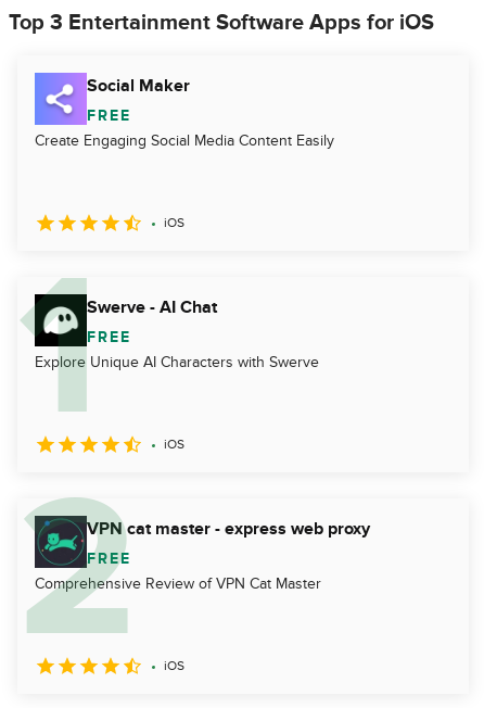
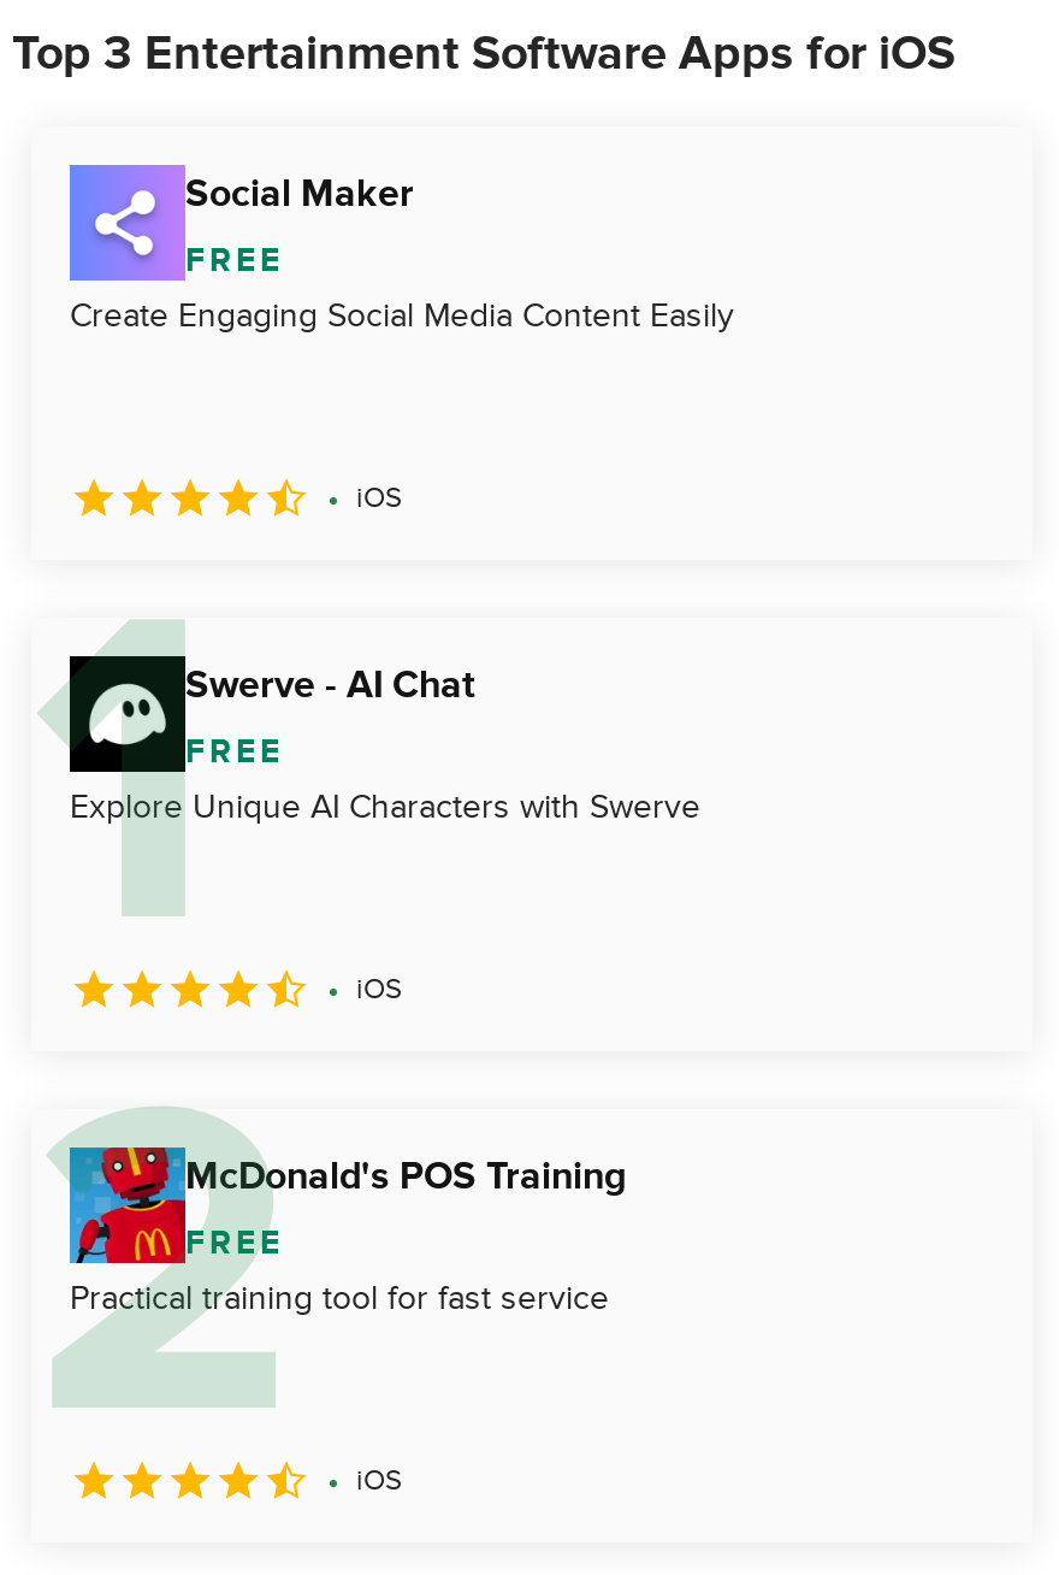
[34,515,370,567] [image] | VPN cat master - express web proxy -> [67,1145,626,1261] [image] | McDonald's POS Training
[35,574,321,593] Comprehensive Review of VPN Cat Master -> [70,1278,609,1319] Practical training tool for fast service

